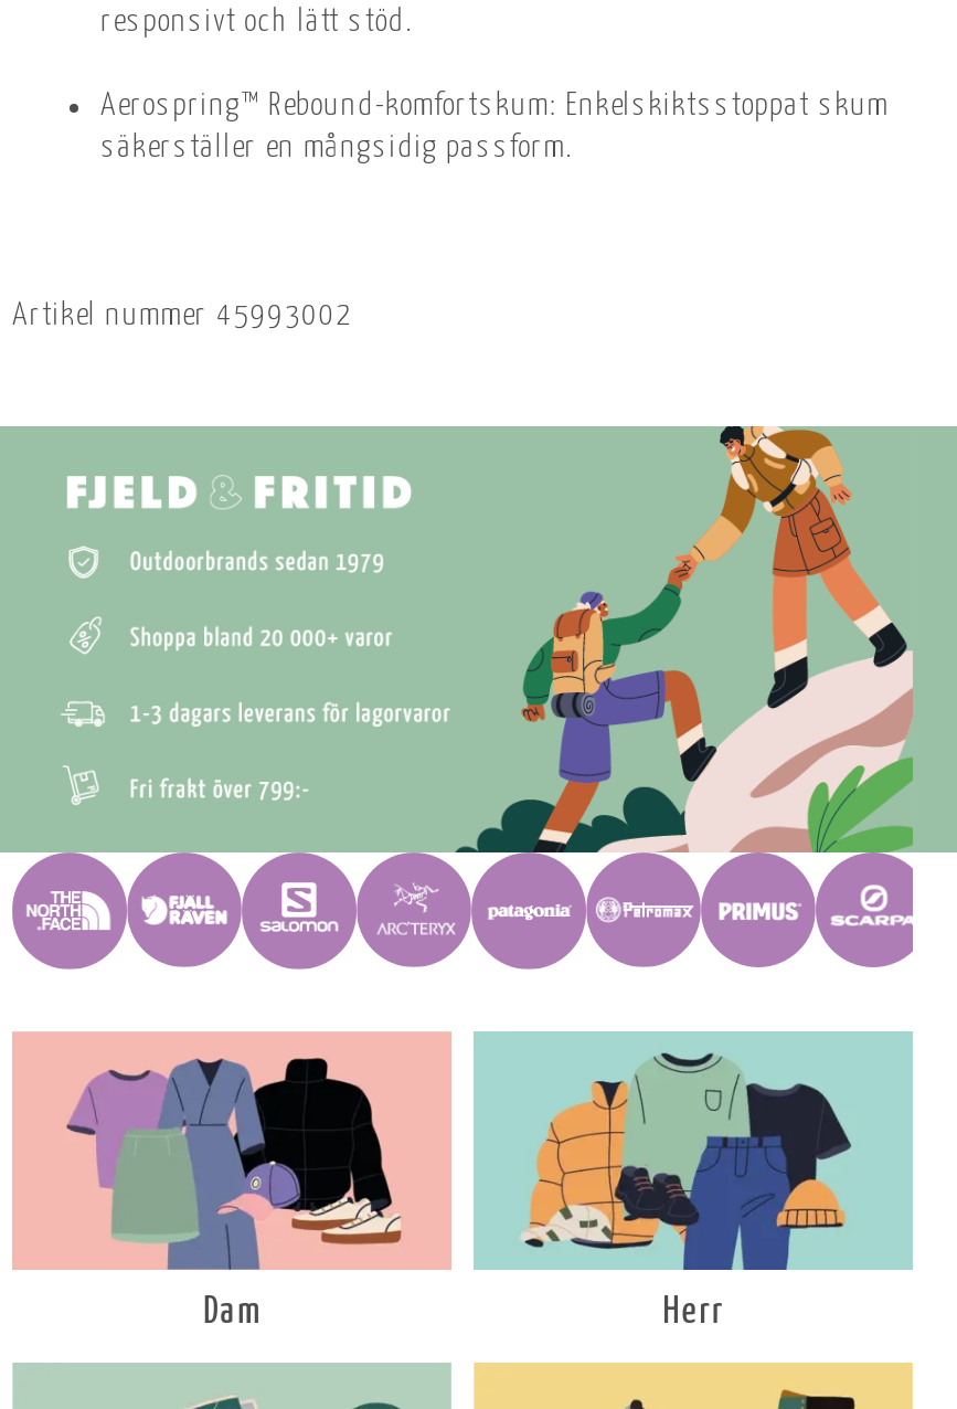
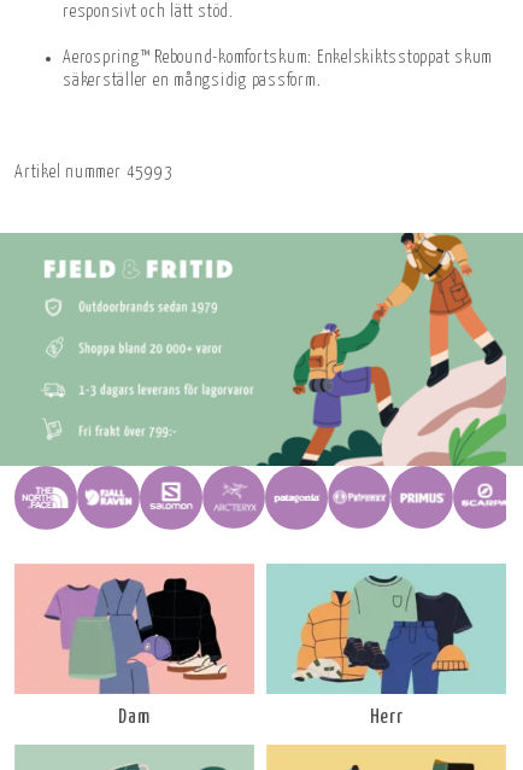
[12,299,353,330] Artikel nummer 45993002 -> [14,164,173,181] Artikel nummer 45993

